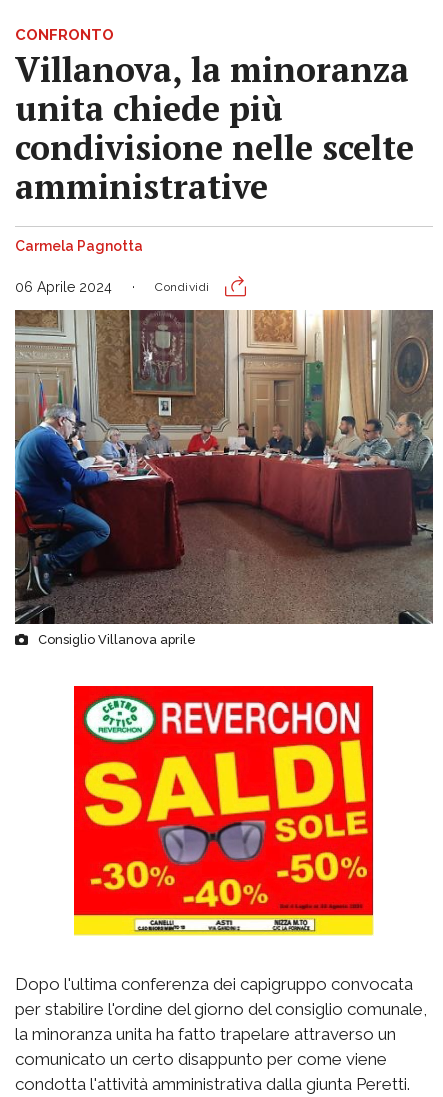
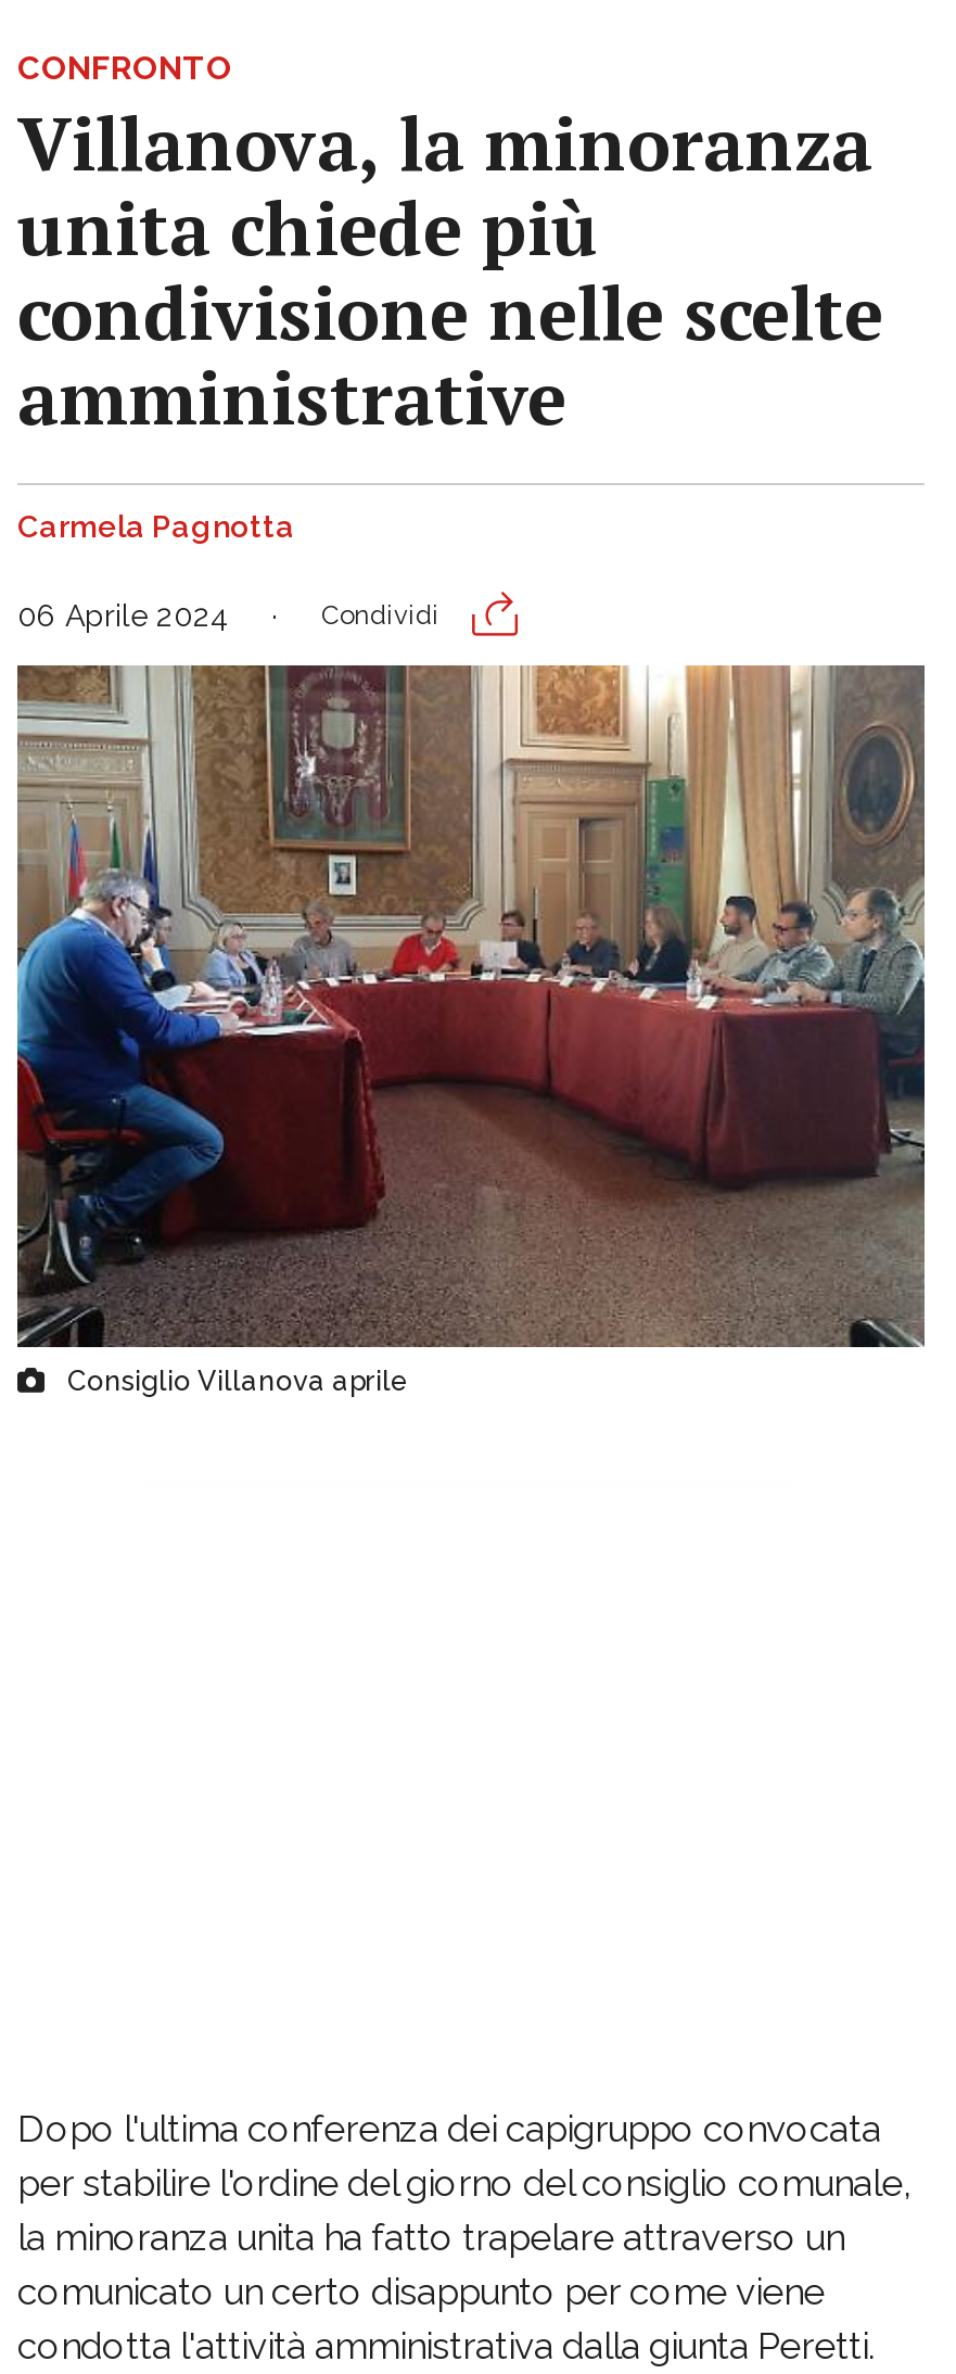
[73,685,375,937] [image] -> none

